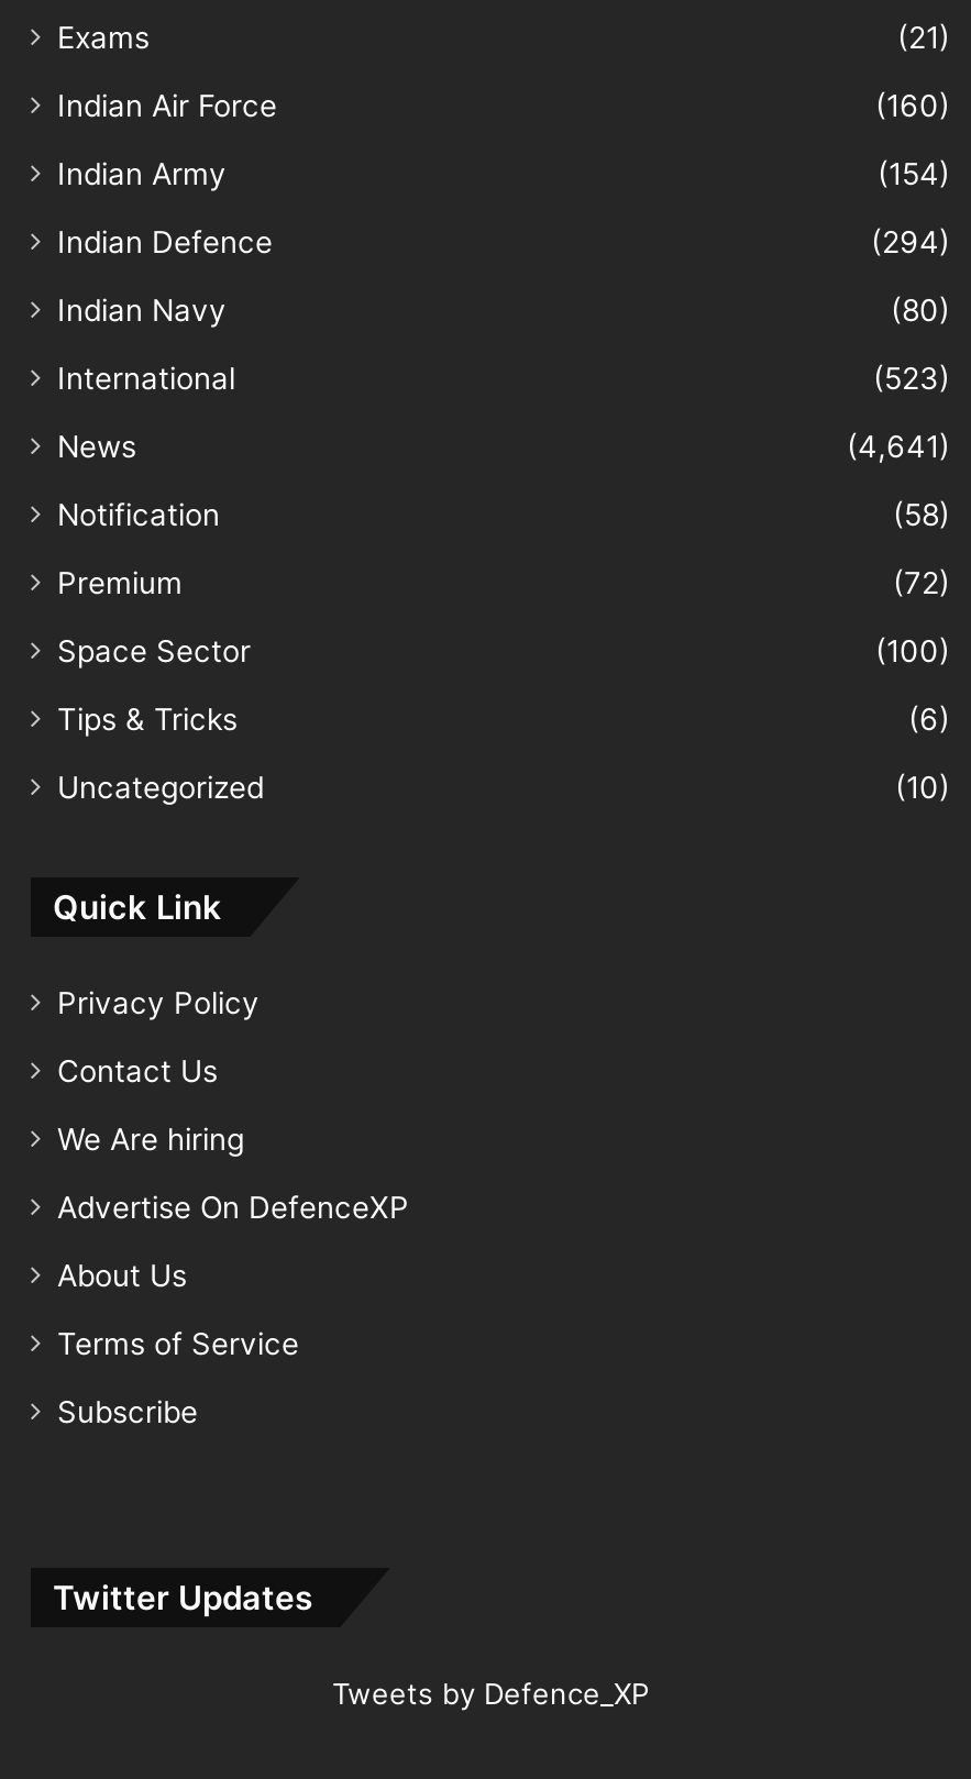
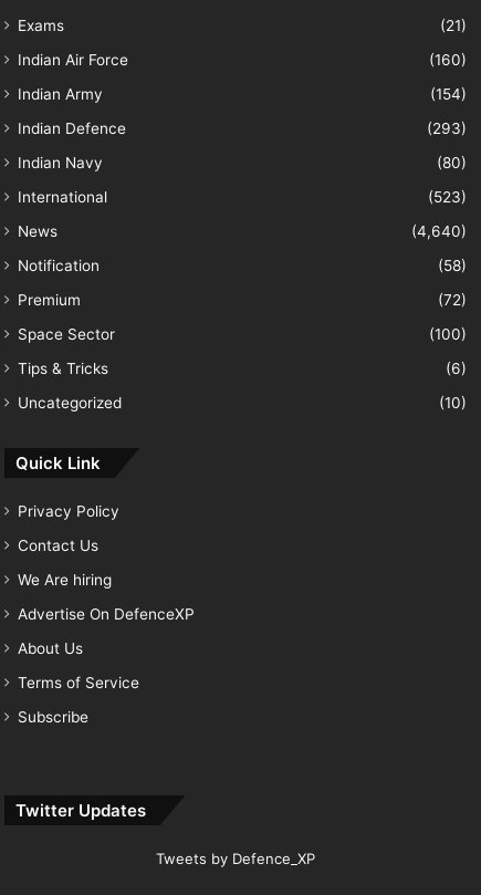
[871,223,950,258] (294) -> [427,120,467,138] (293)
[847,428,950,463] (4,641) -> [411,223,467,241] (4,640)

